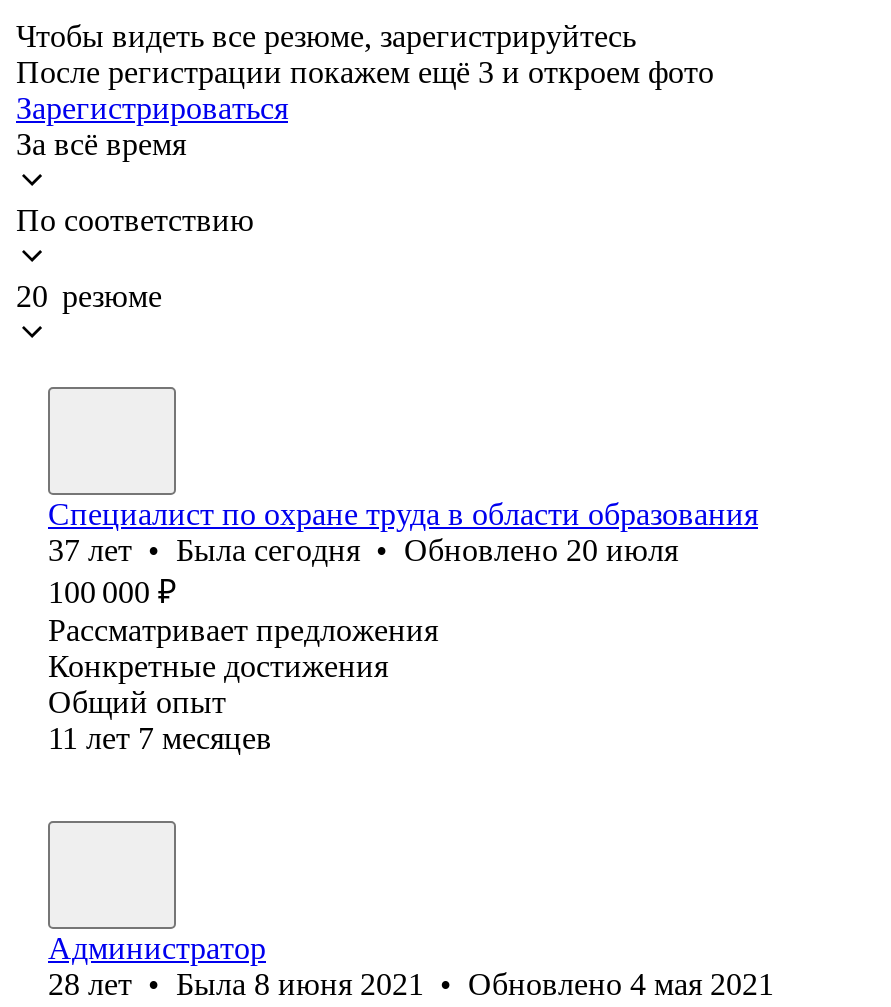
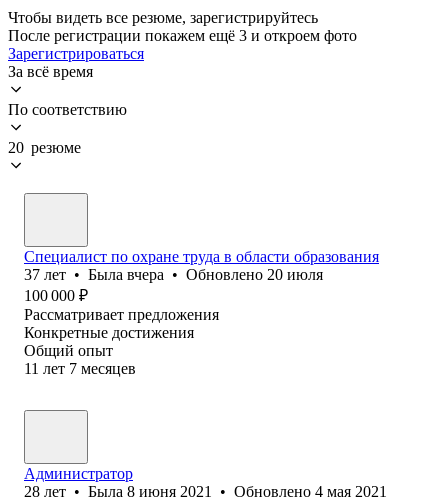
[48,533,678,567] 37 лет • Была сегодня • Обновлено 20 июля -> [24,266,323,283] 37 лет • Была вчера • Обновлено 20 июля

